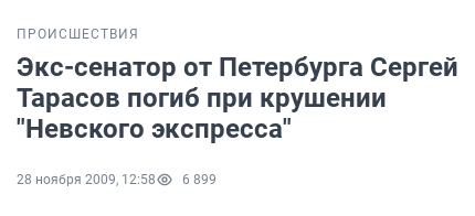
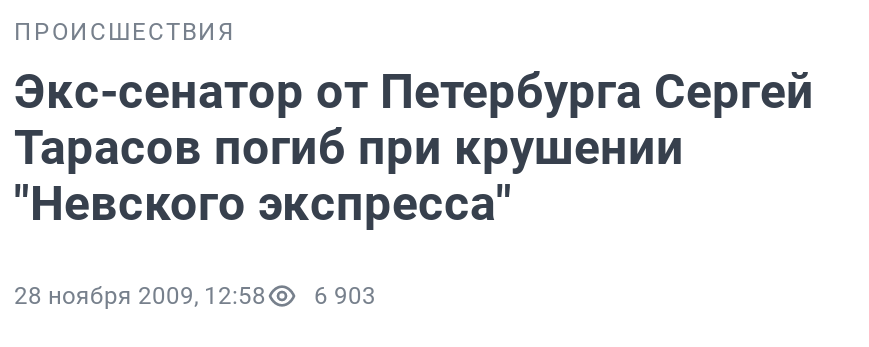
[17,172,217,187] 28 ноября 2009, 12:58 6 899 -> [14,282,376,310] 28 ноября 2009, 12:58 6 903

